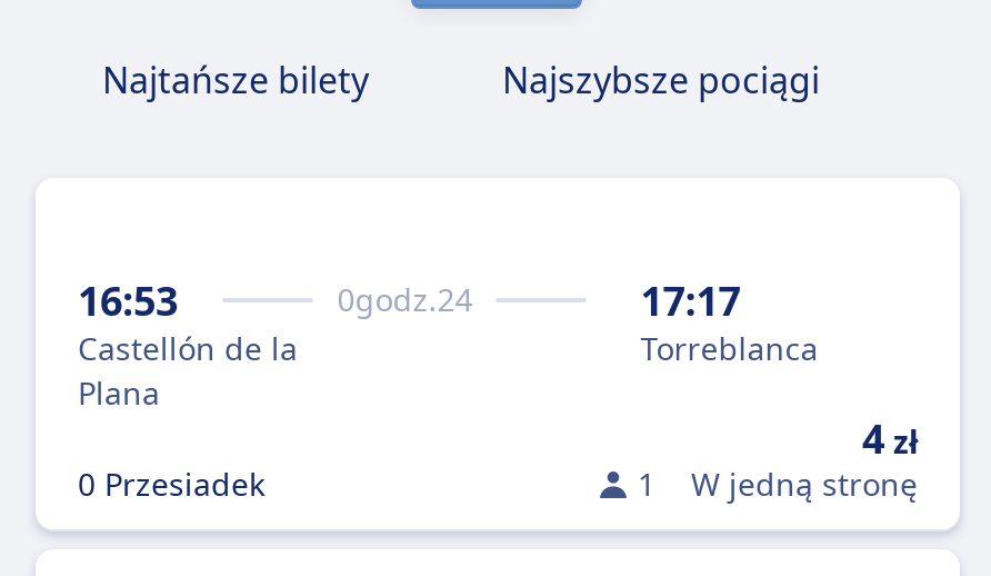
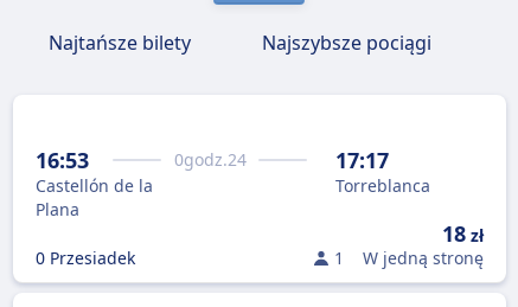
[862,411,918,465] 4 zł -> [442,219,484,248] 18 zł

